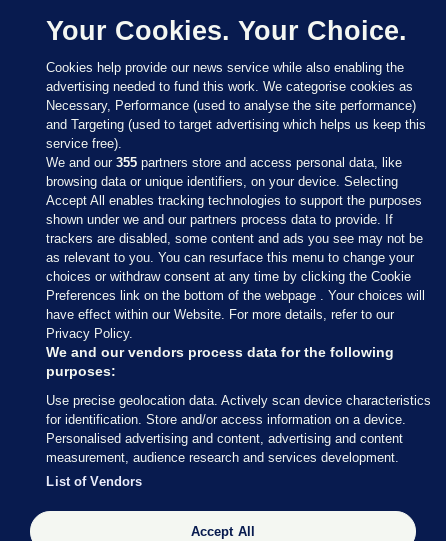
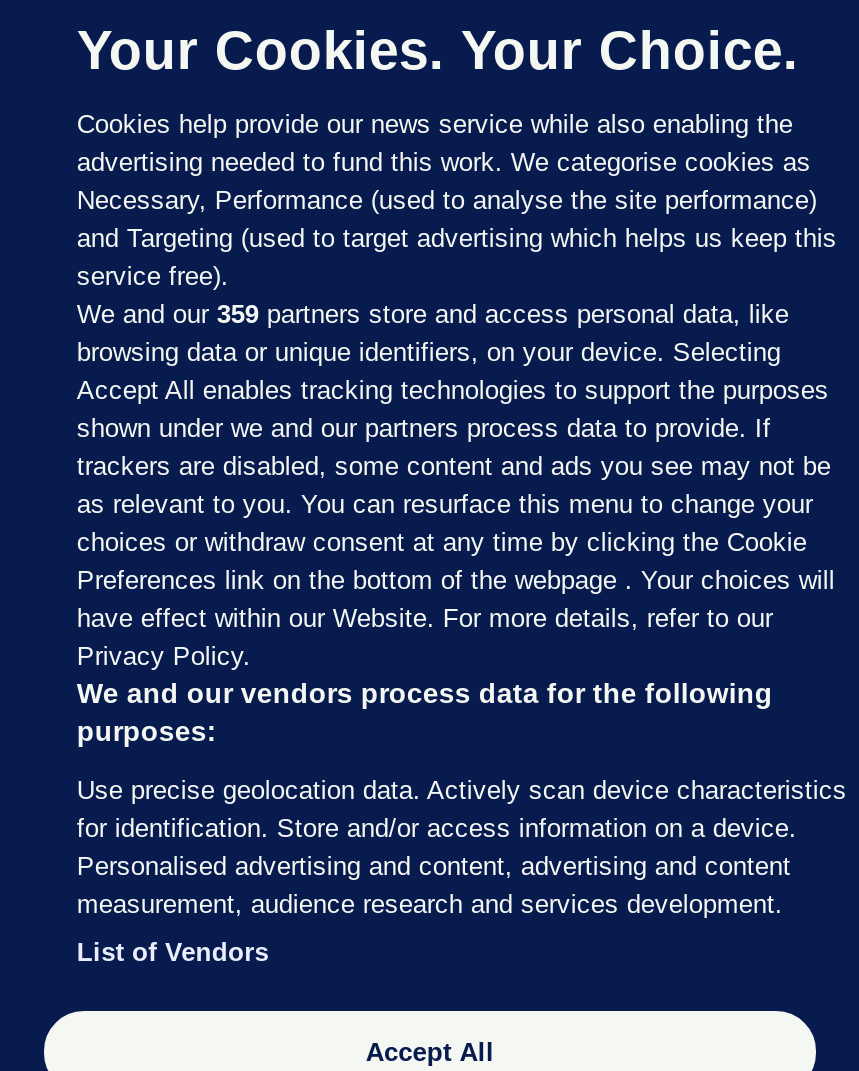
[46,155,402,170] We and our 355 partners store and access personal data, like -> [77,299,789,329] We and our 359 partners store and access personal data, like

